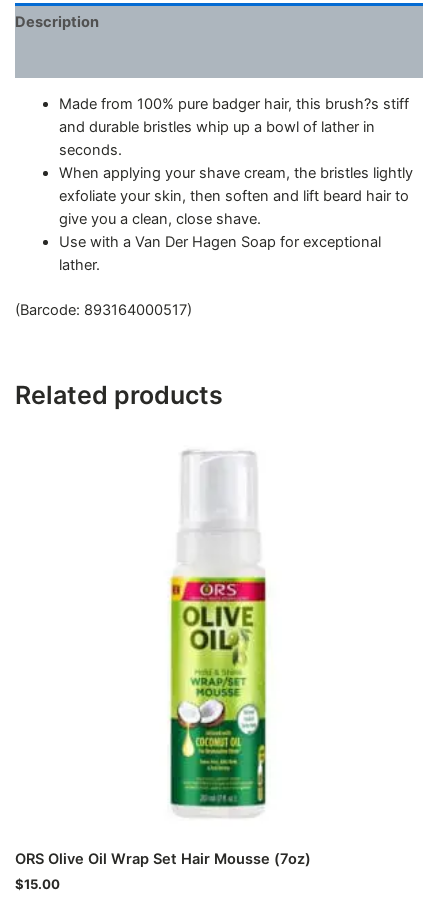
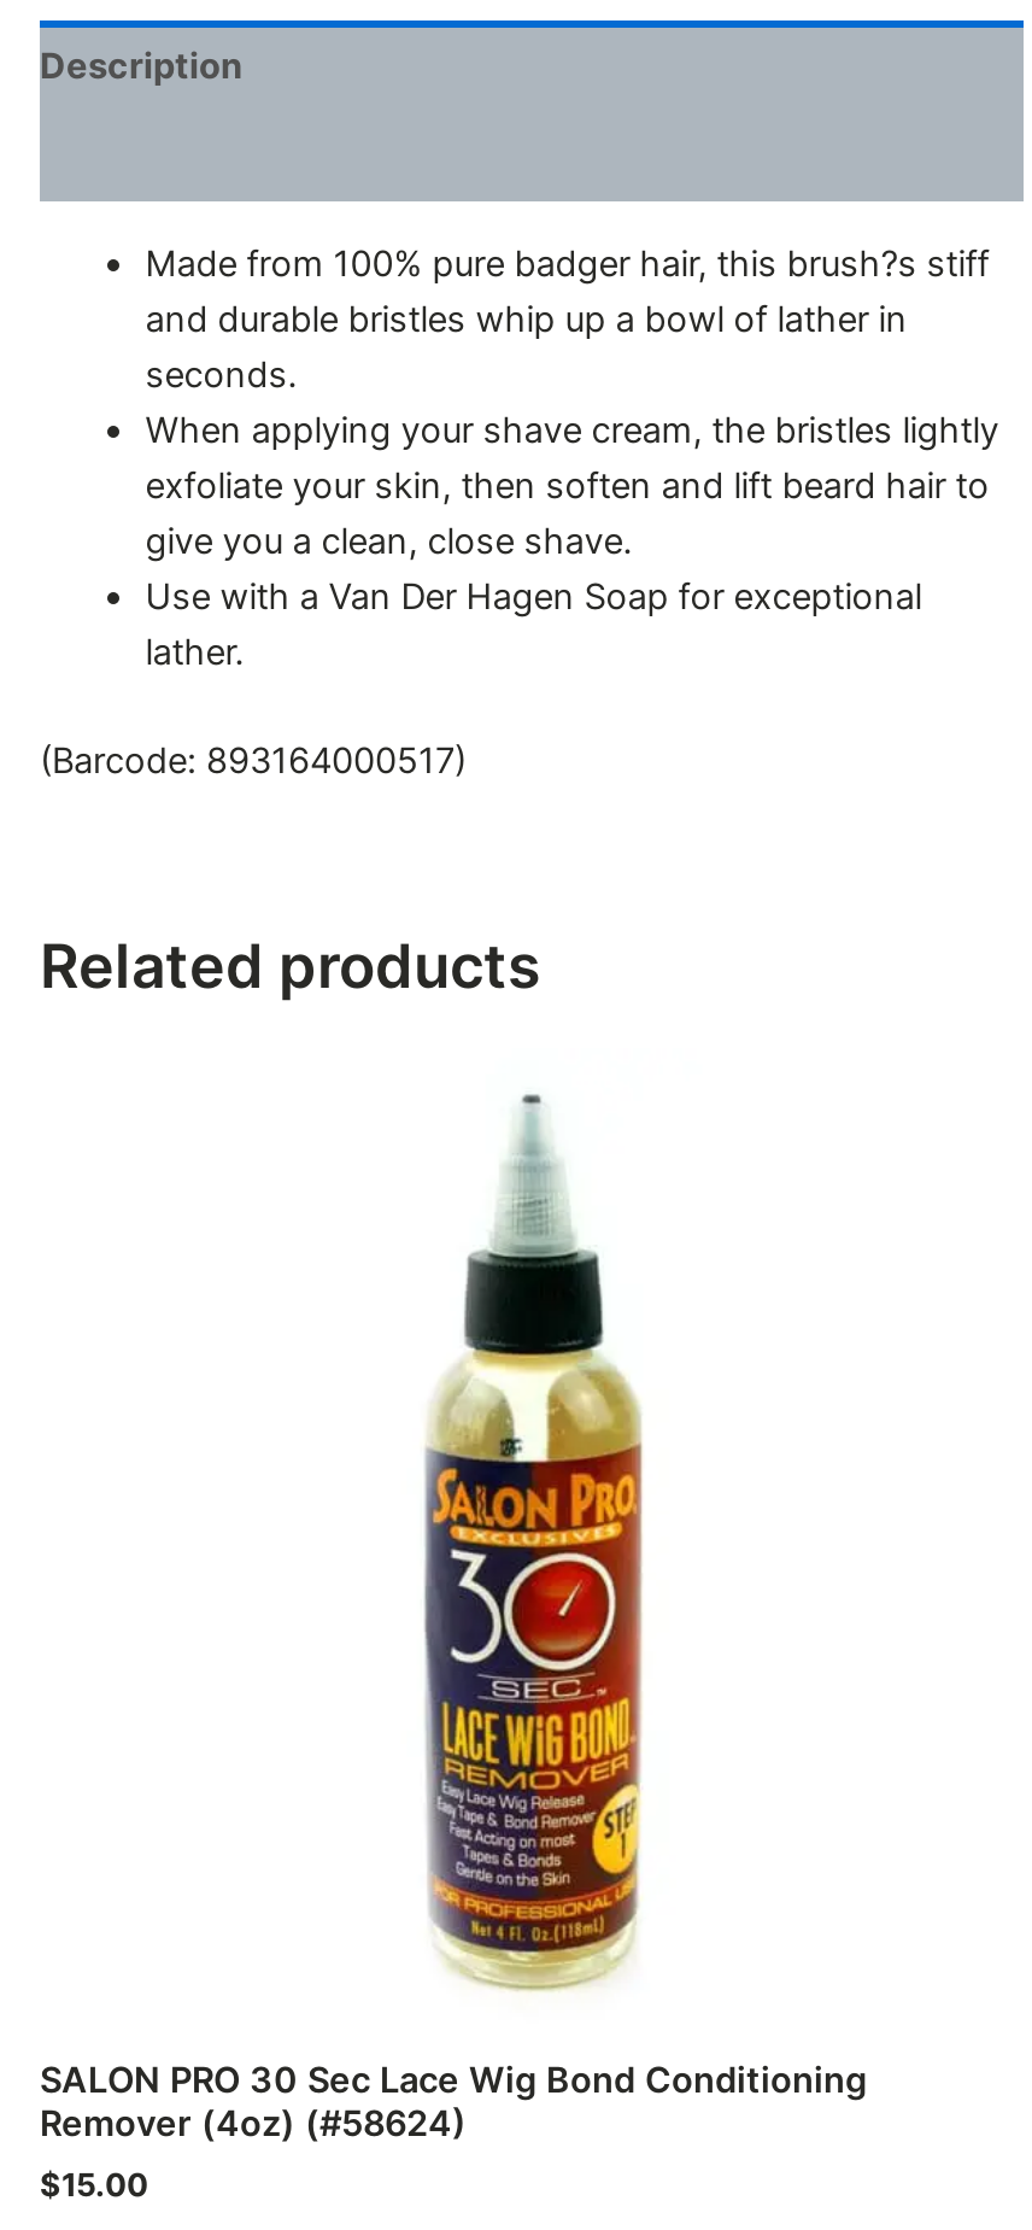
[15,448,311,868] [image] | ORS Olive Oil Wrap Set Hair Mousse (7oz) -> [40,1091,867,2146] [image] | SALON PRO 30 Sec Lace Wig Bond Conditioning | Remover (4oz) (#58624)

